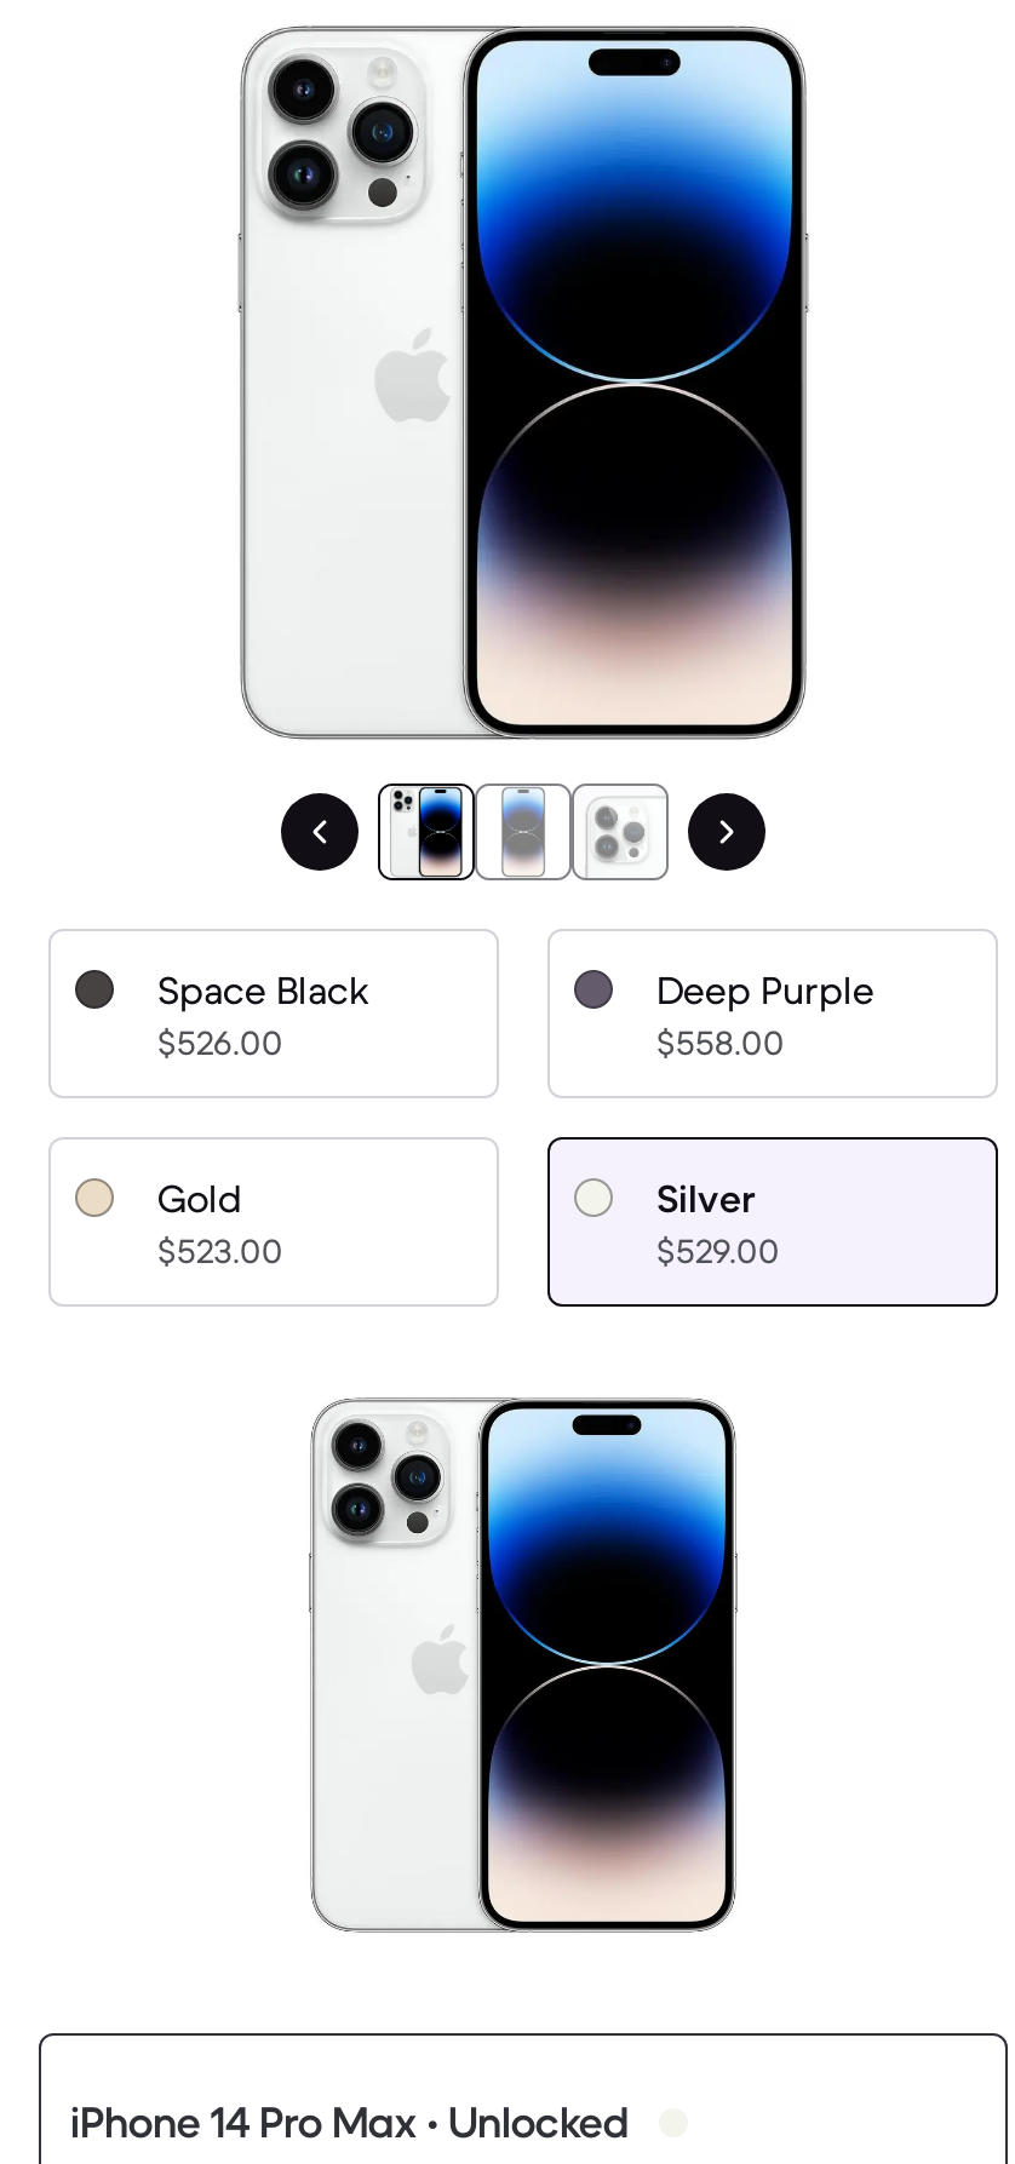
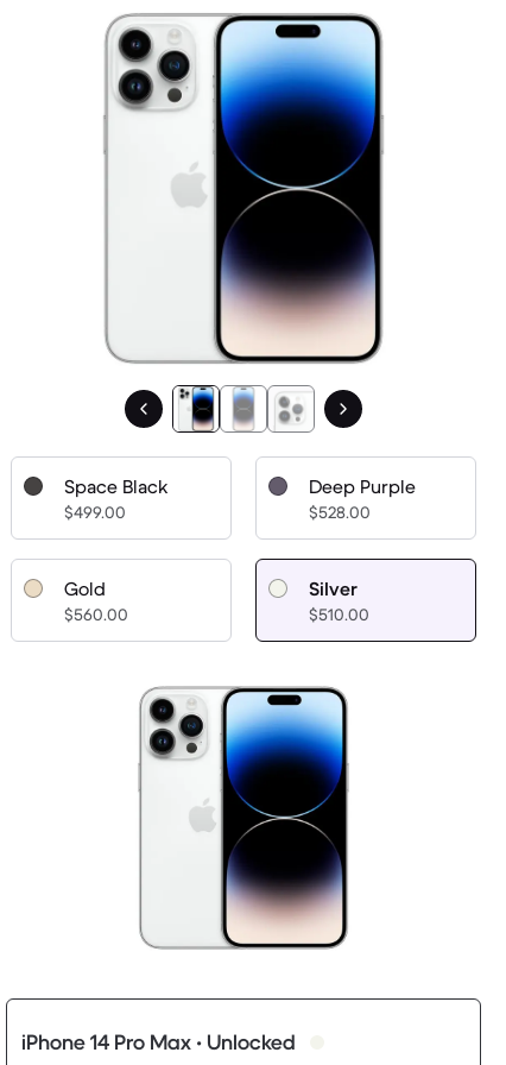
[157,1021,283,1065] $526.00 -> [64,502,126,523] $499.00
[656,1021,785,1065] $558.00 -> [309,502,371,523] $528.00
[157,1230,283,1273] $523.00 -> [64,604,128,625] $560.00
[656,1230,780,1273] $529.00 -> [309,604,369,625] $510.00

